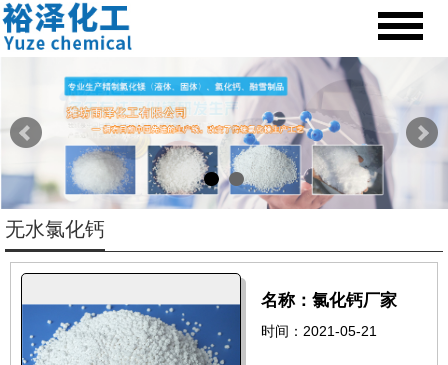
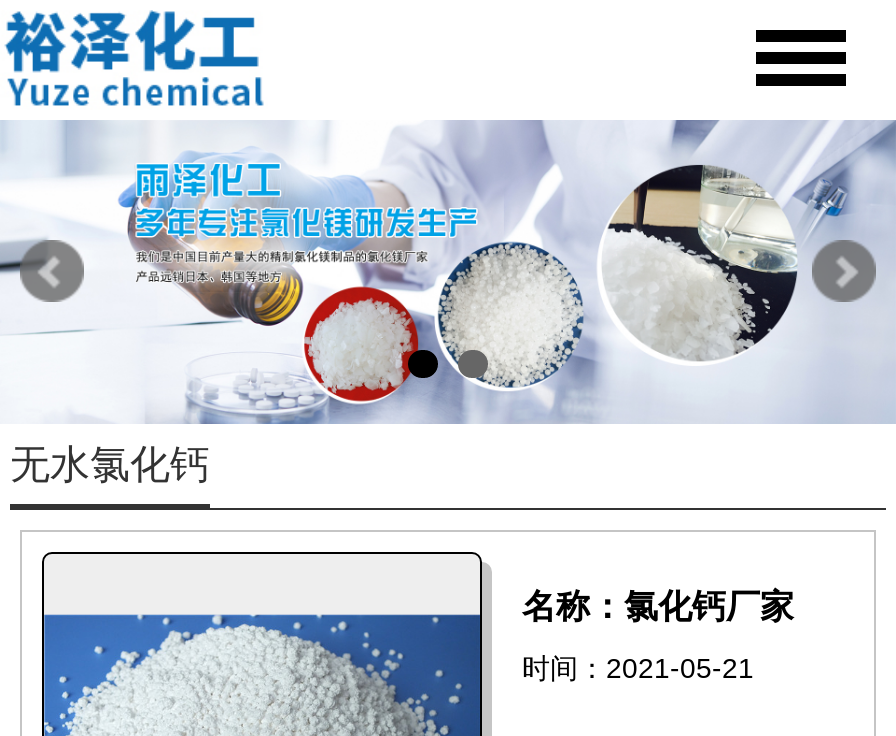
[3,57,445,210] [image] -> [6,120,890,424] [image]

